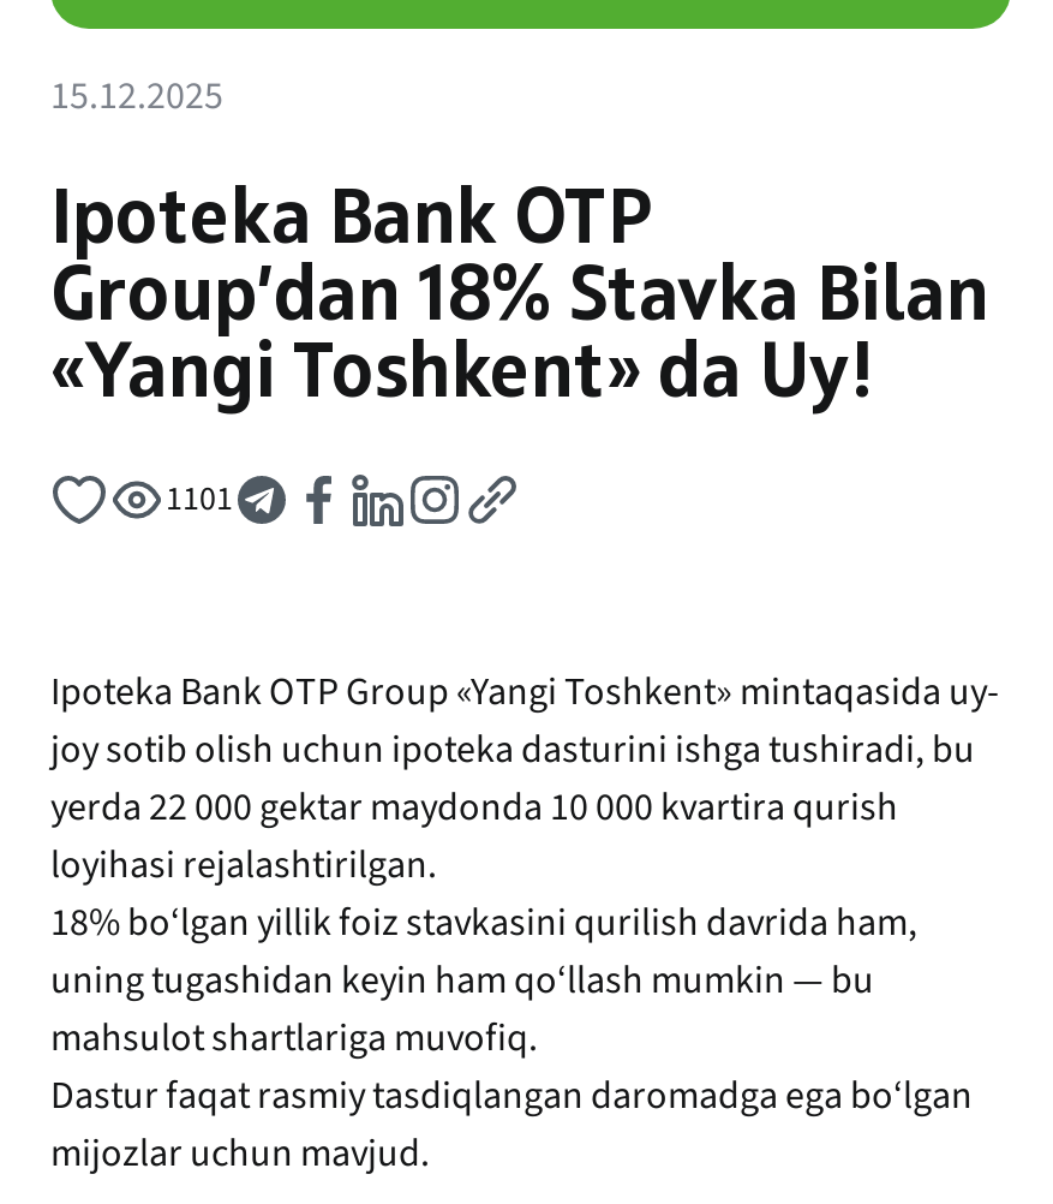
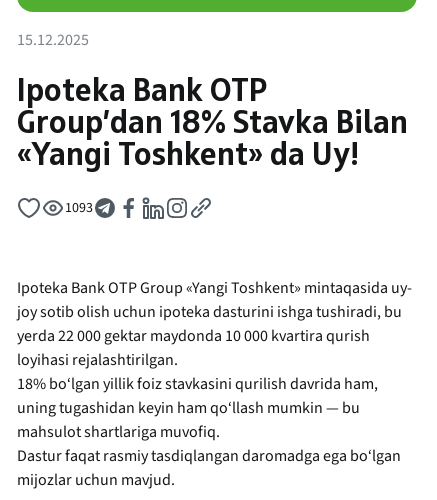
[166,476,233,524] 1101 -> [65,198,93,218] 1093

